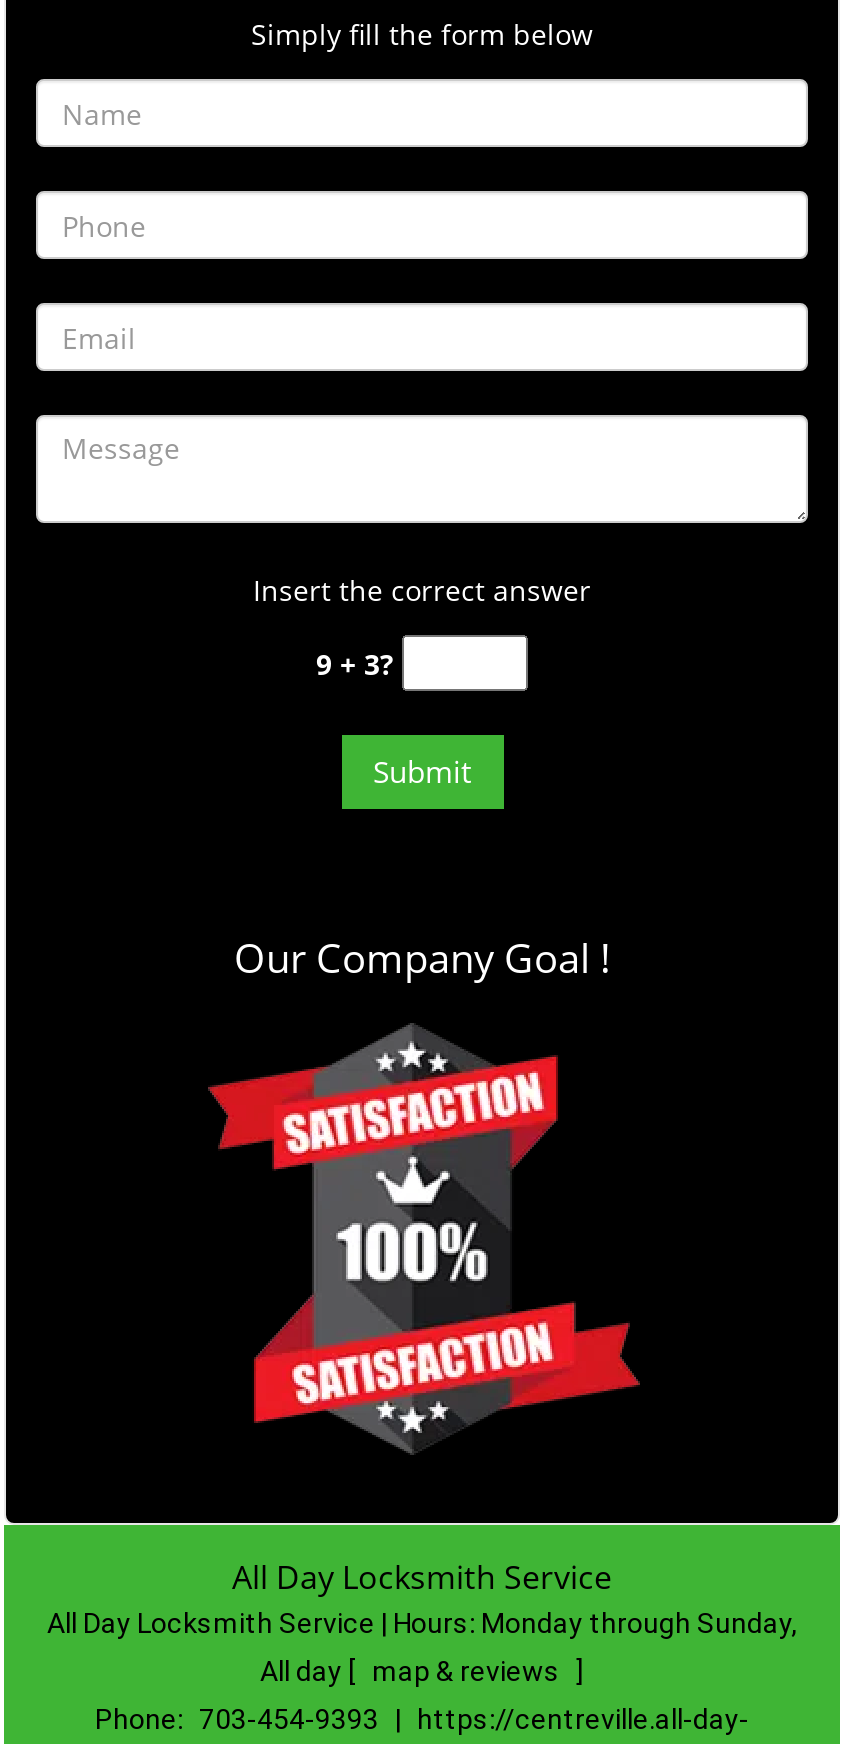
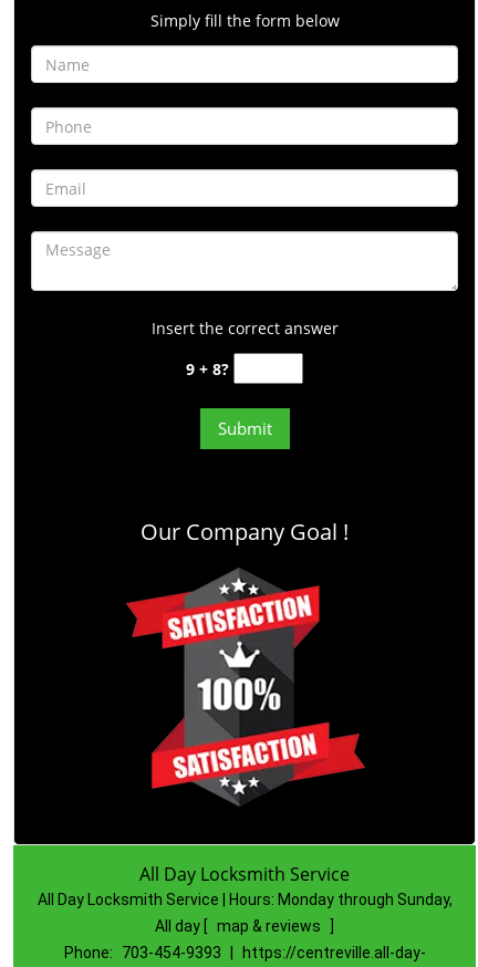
[316,645,394,683] 9 + 3? -> [186,358,229,379] 9 + 8?

